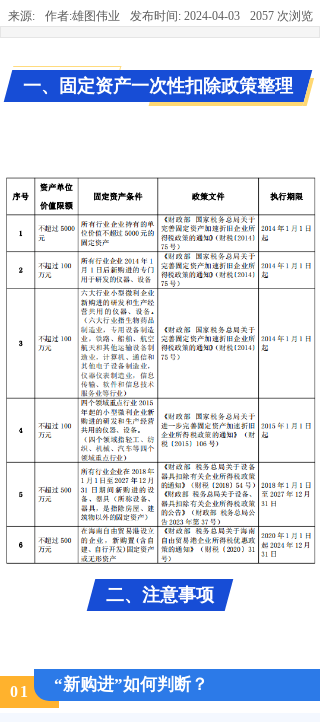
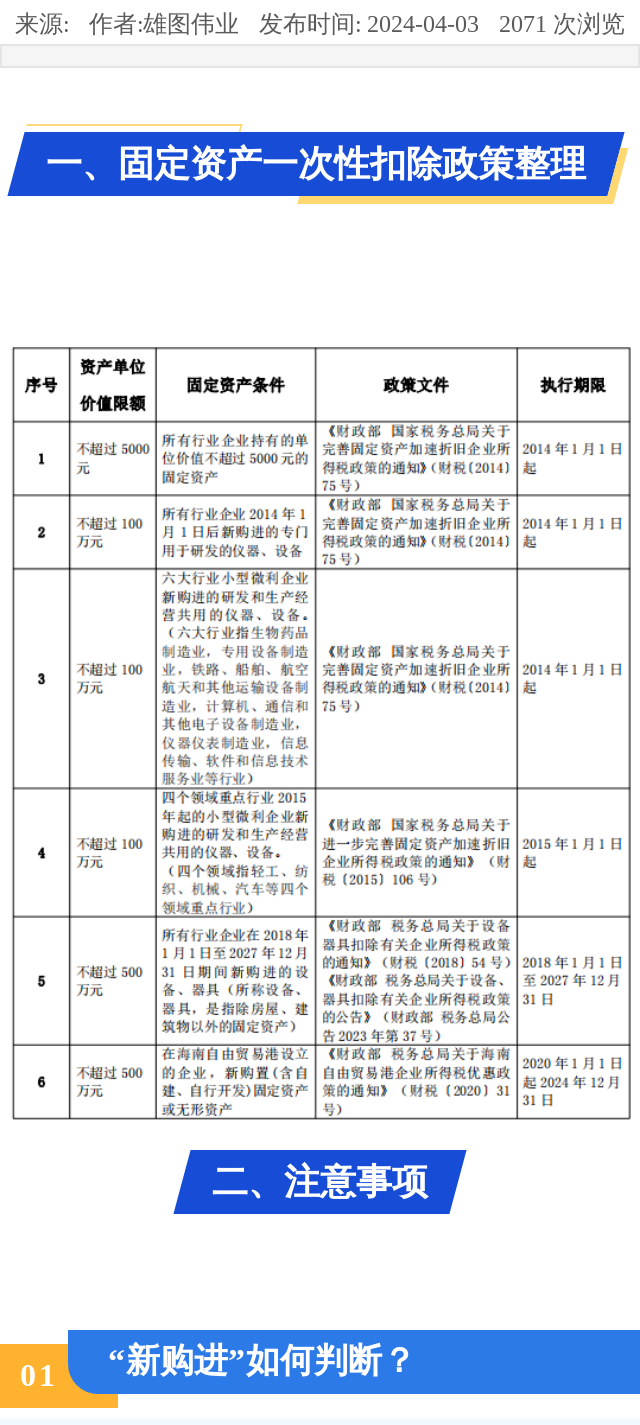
[7,9,312,23] 来源: 作者:雄图伟业 发布时间: 2024-04-03 2057次浏览 -> [15,10,625,38] 来源: 作者:雄图伟业 发布时间: 2024-04-03 2071次浏览

